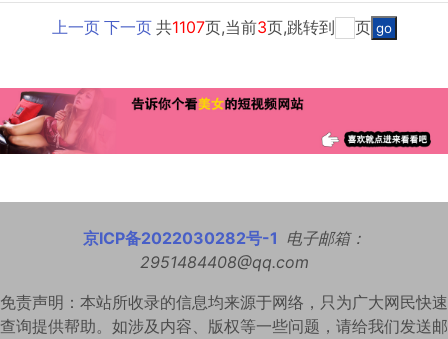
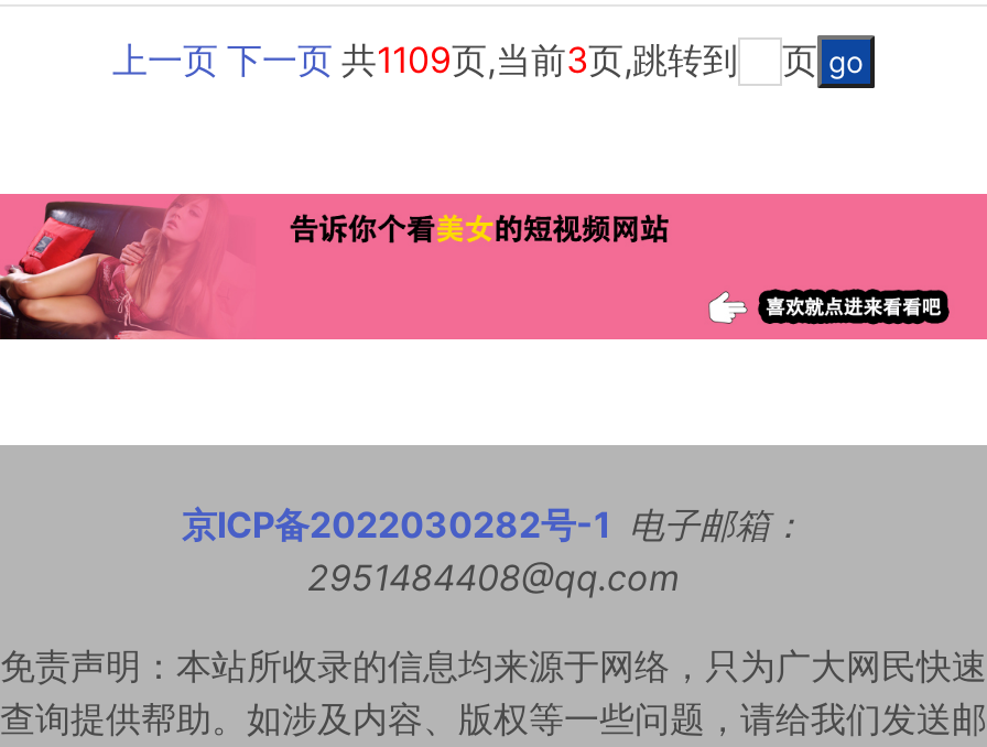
[51,17,334,37] 上一页 下一页 共1107页,当前3页,跳转到 -> [112,37,738,82] 上一页 下一页 共1109页,当前3页,跳转到

